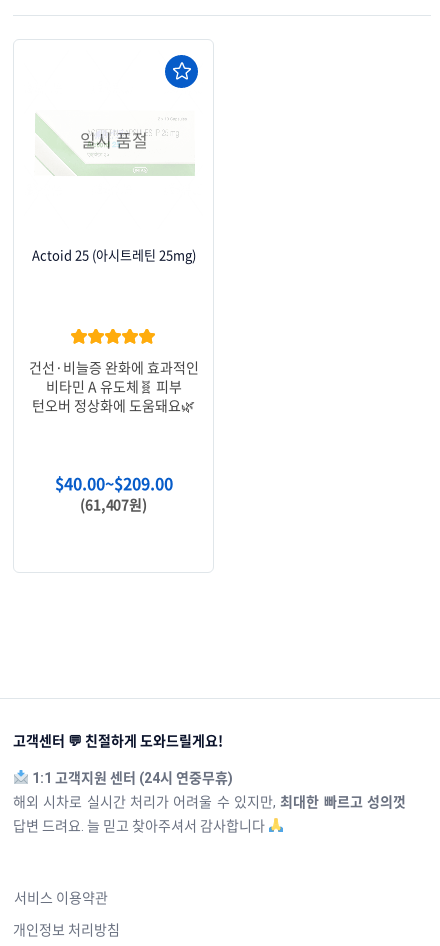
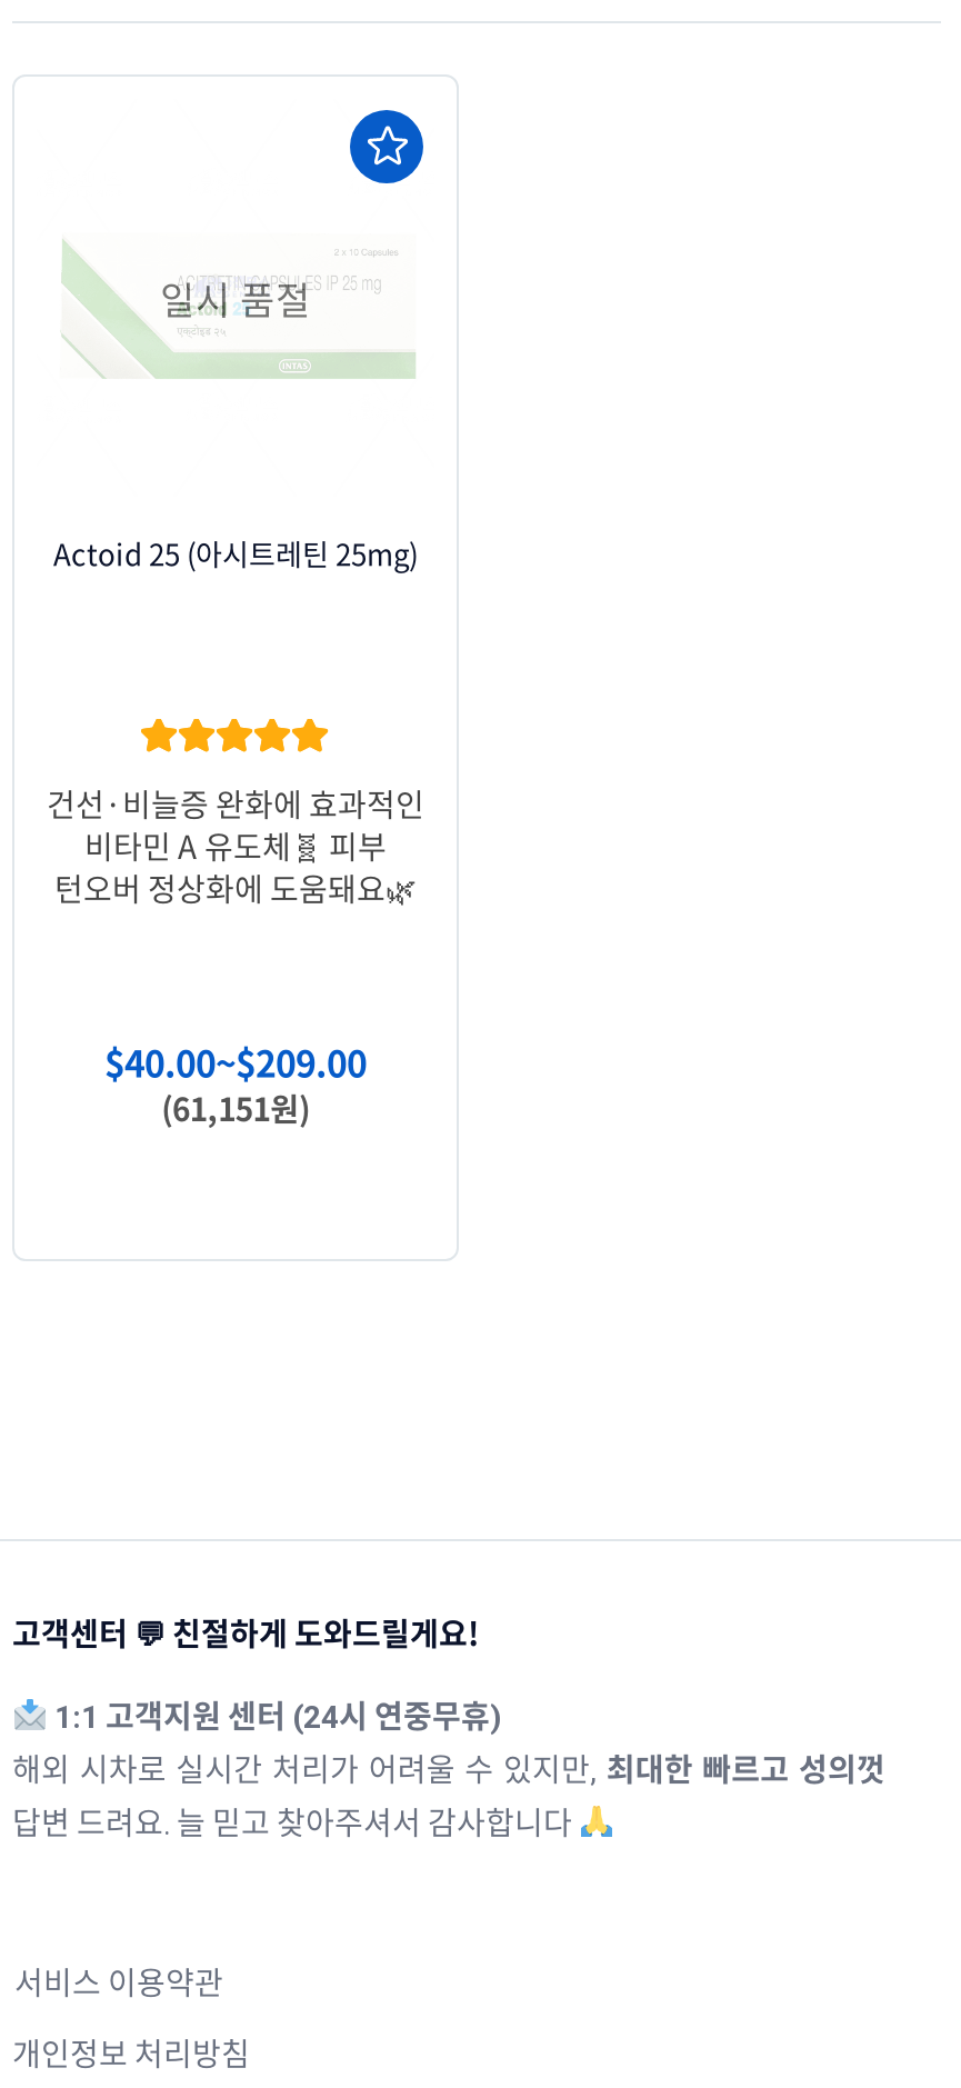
[80,494,147,514] (61,407원) -> [161,1085,310,1130] (61,151원)

